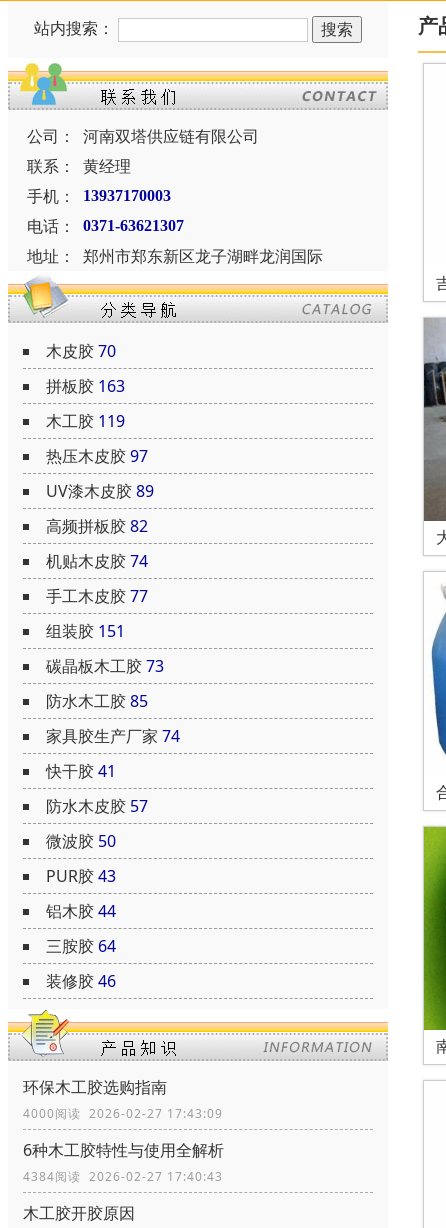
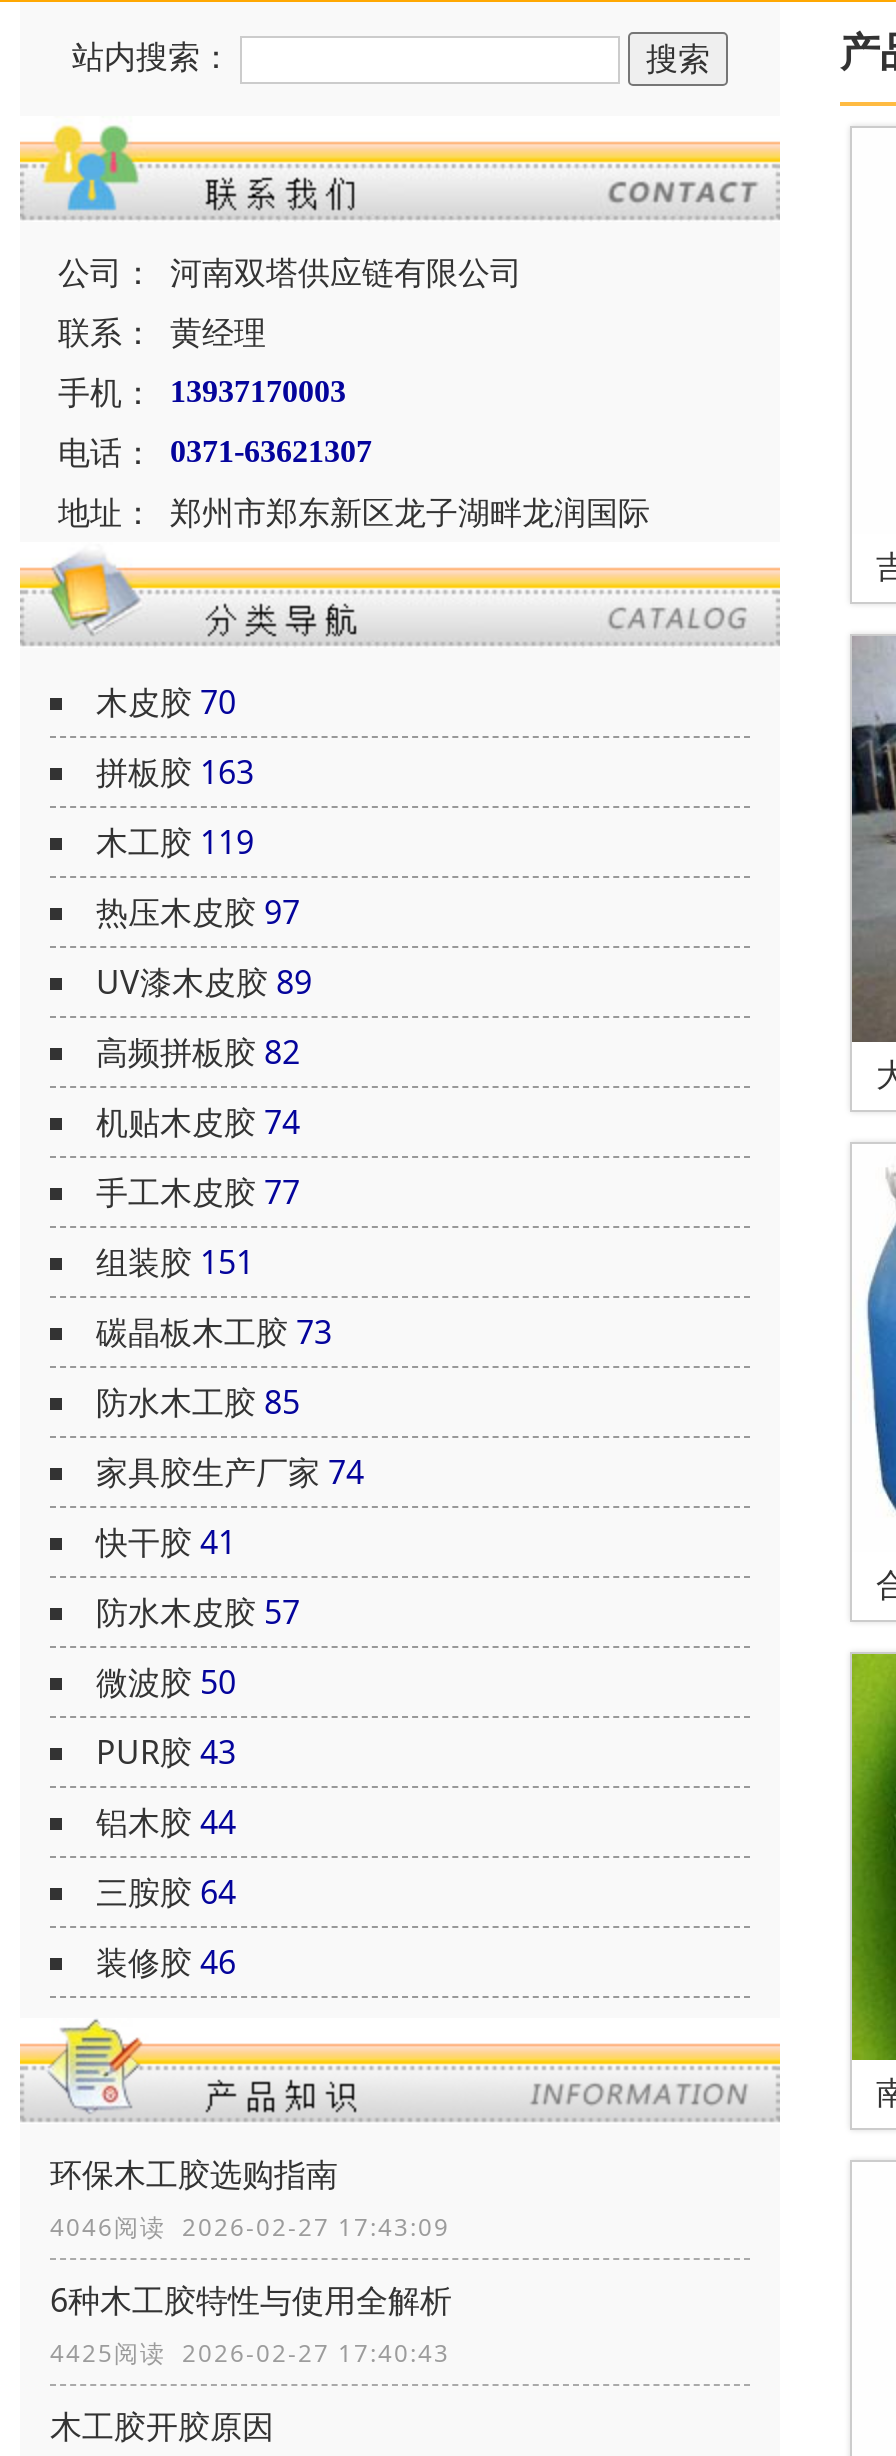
[23,1105,223,1122] 4000阅读 2026-02-27 17:43:09 -> [50,2210,450,2244] 4046阅读 2026-02-27 17:43:09
[23,1168,223,1185] 4384阅读 2026-02-27 17:40:43 -> [50,2336,450,2370] 4425阅读 2026-02-27 17:40:43

